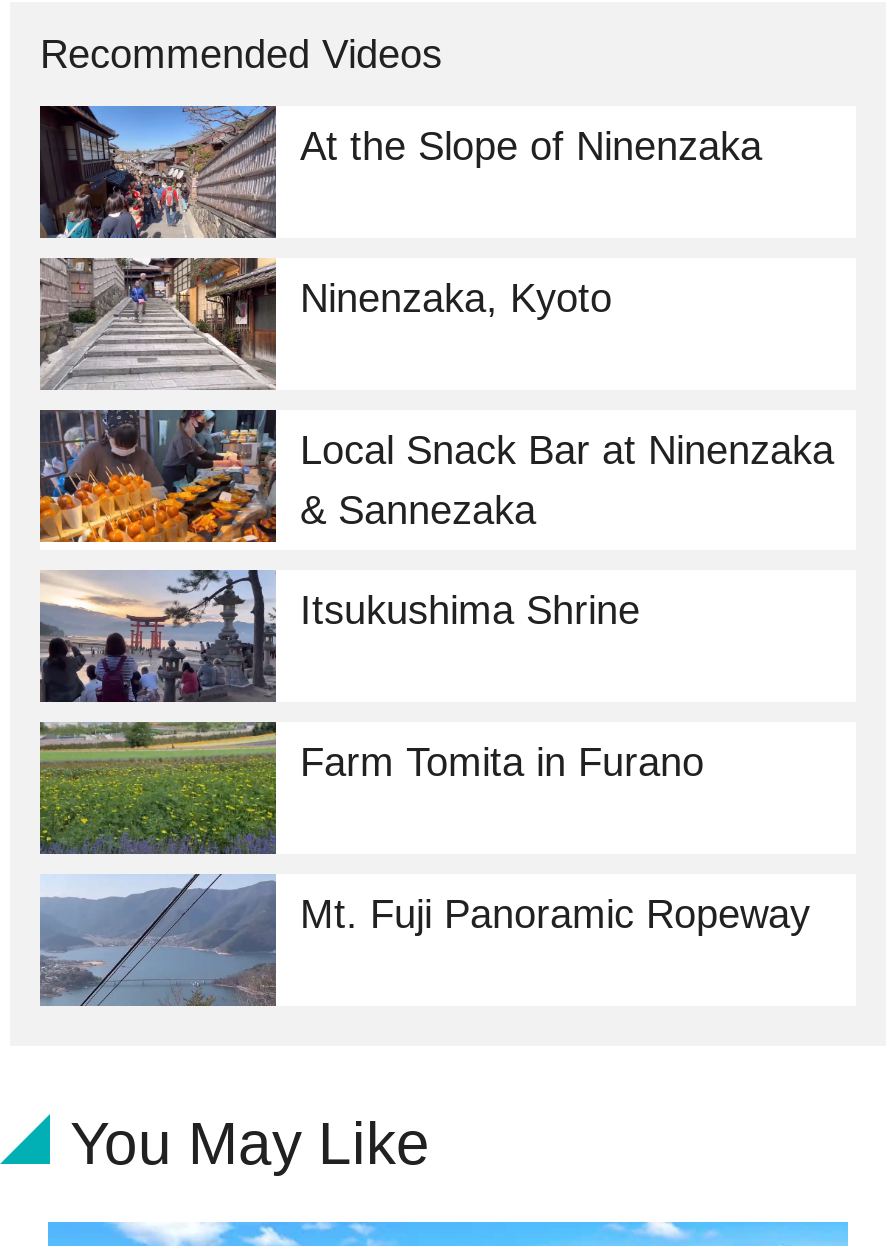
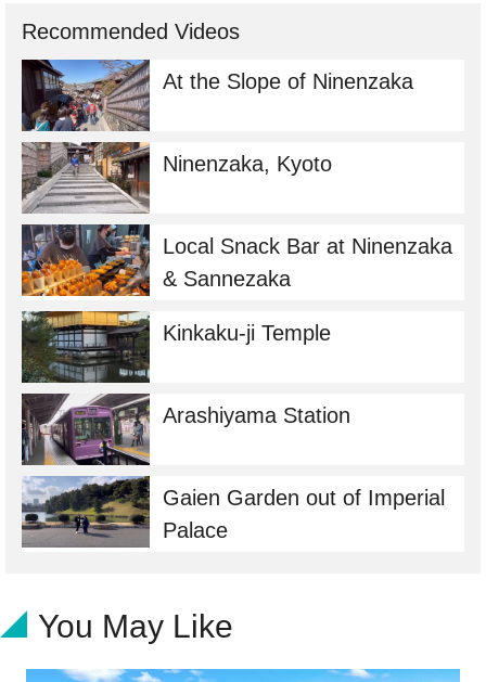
[40,568,640,702] [image] | Itsukushima Shrine -> [21,310,331,383] [image] | Kinkaku-ji Temple
[38,720,704,856] [image] | Farm Tomita in Furano -> [21,394,350,466] [image] | Arashiyama Station
[40,874,810,1006] [image] | Mt. Fuji Panoramic Ropeway -> [22,475,445,548] [image] | Gaien Garden out of Imperial | Palace

